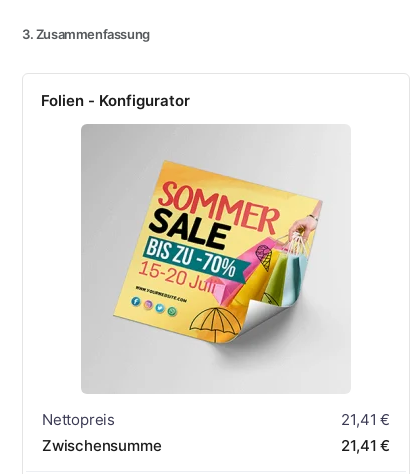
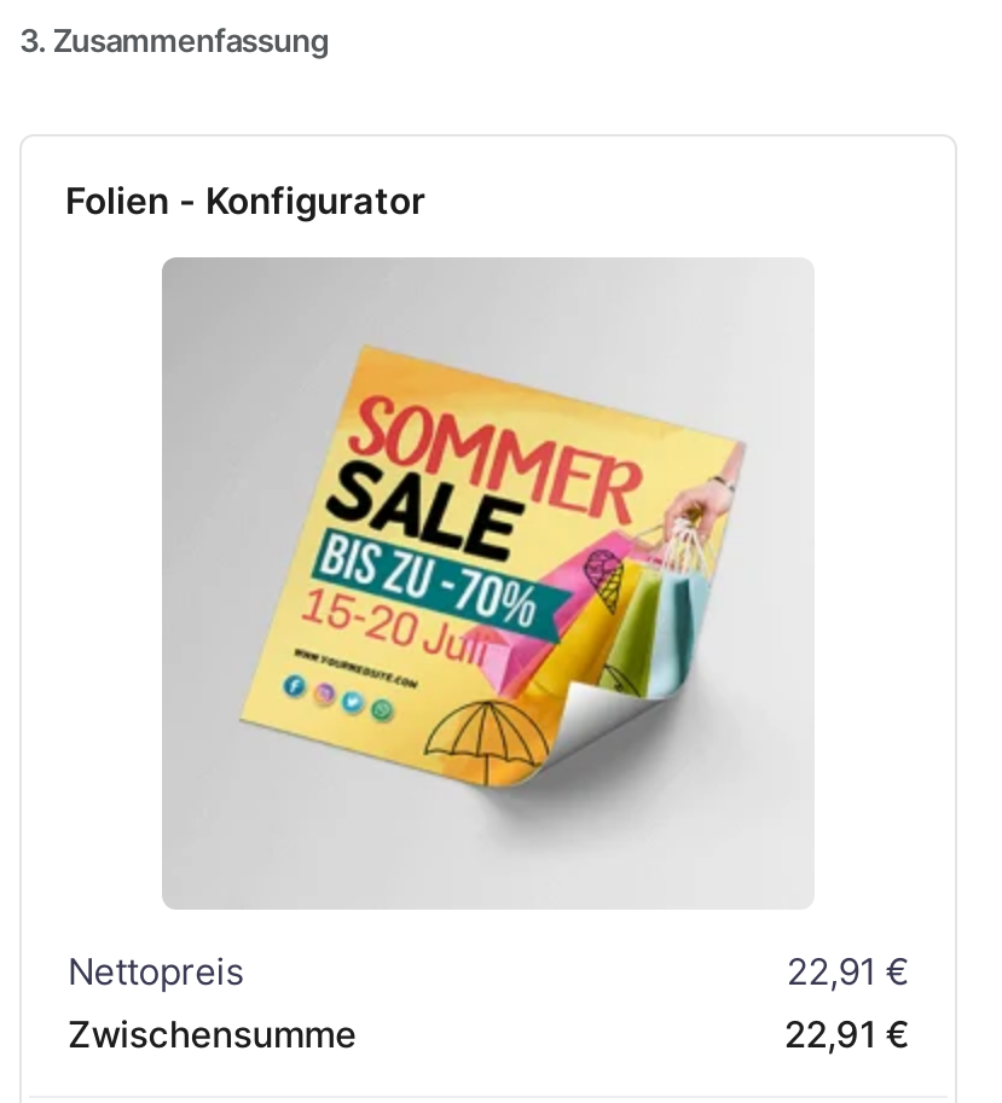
[341,410,390,429] 21,41 € -> [787,948,909,994] 22,91 €
[341,436,390,455] 21,41 € -> [784,1011,909,1057] 22,91 €

